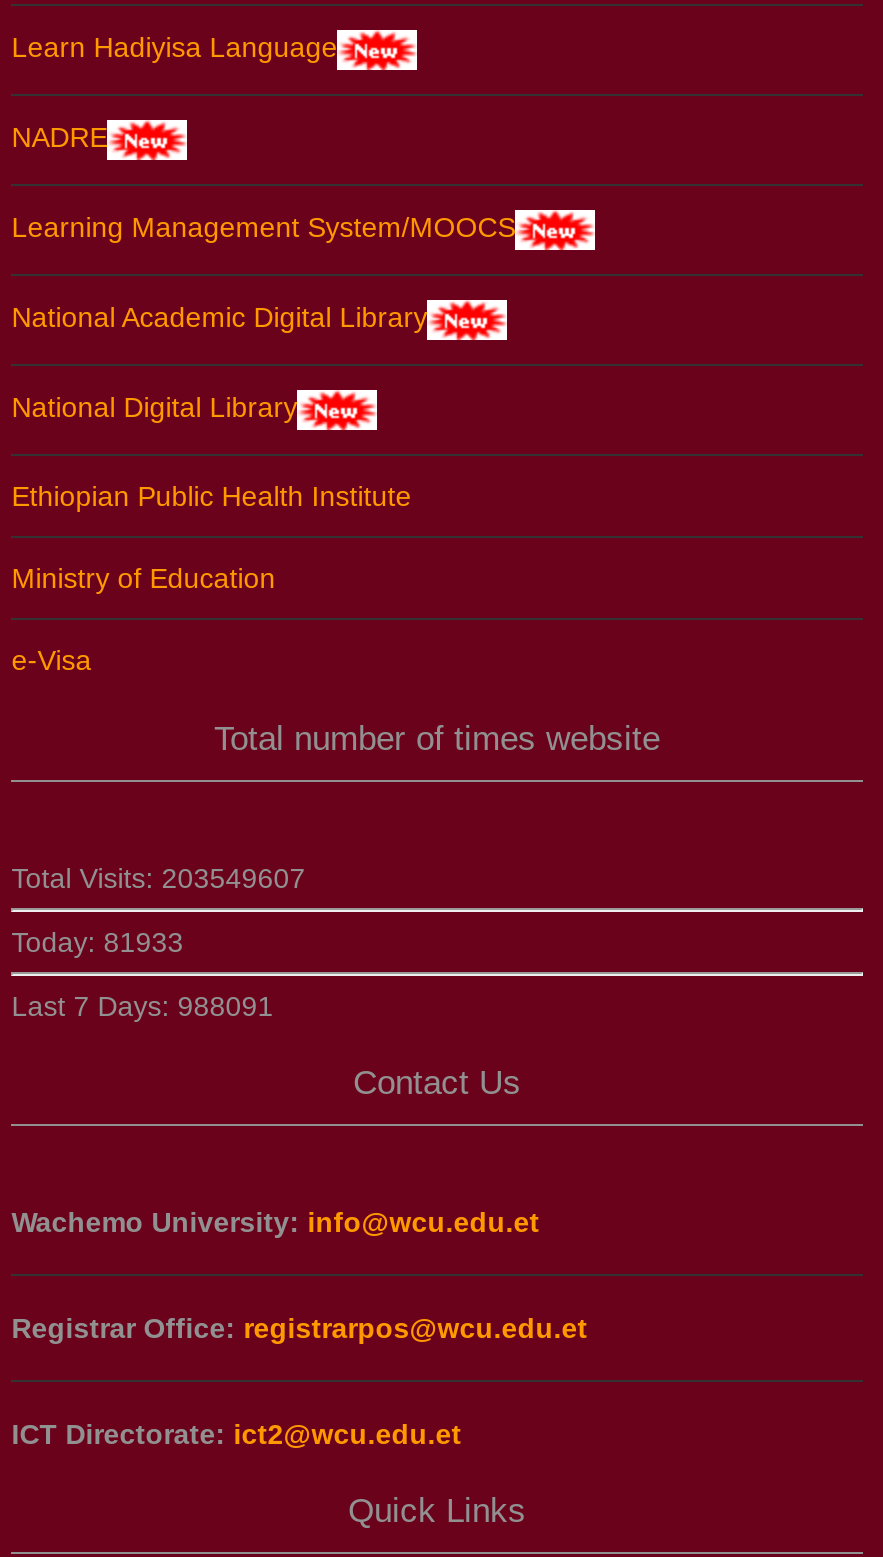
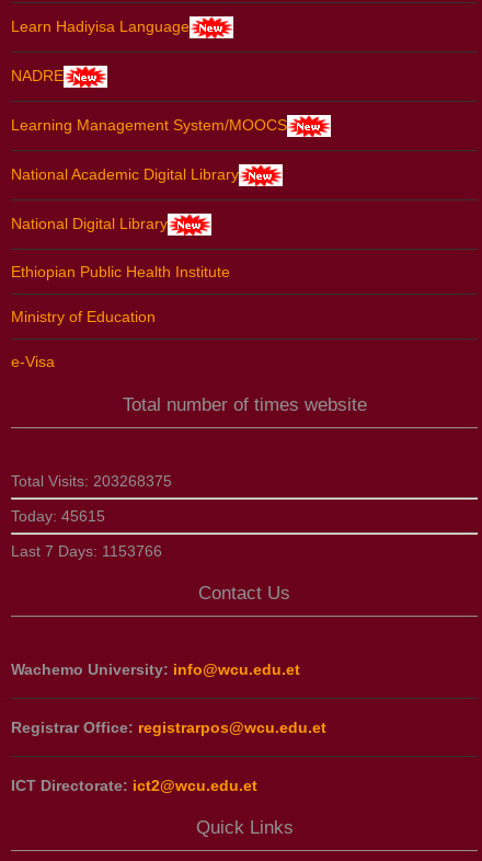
[11,861,305,893] Total Visits: 203549607 -> [11,472,172,489] Total Visits: 203268375
[11,925,183,957] Today: 81933 -> [11,507,105,524] Today: 45615
[11,989,273,1021] Last 7 Days: 988091 -> [11,542,162,559] Last 7 Days: 1153766

